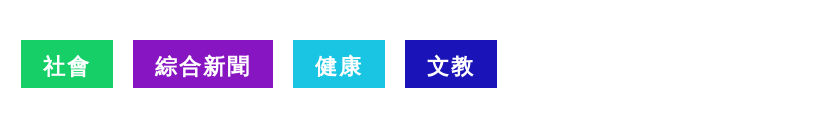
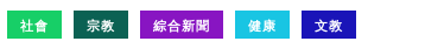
none -> [87,19,115,33] 宗教

